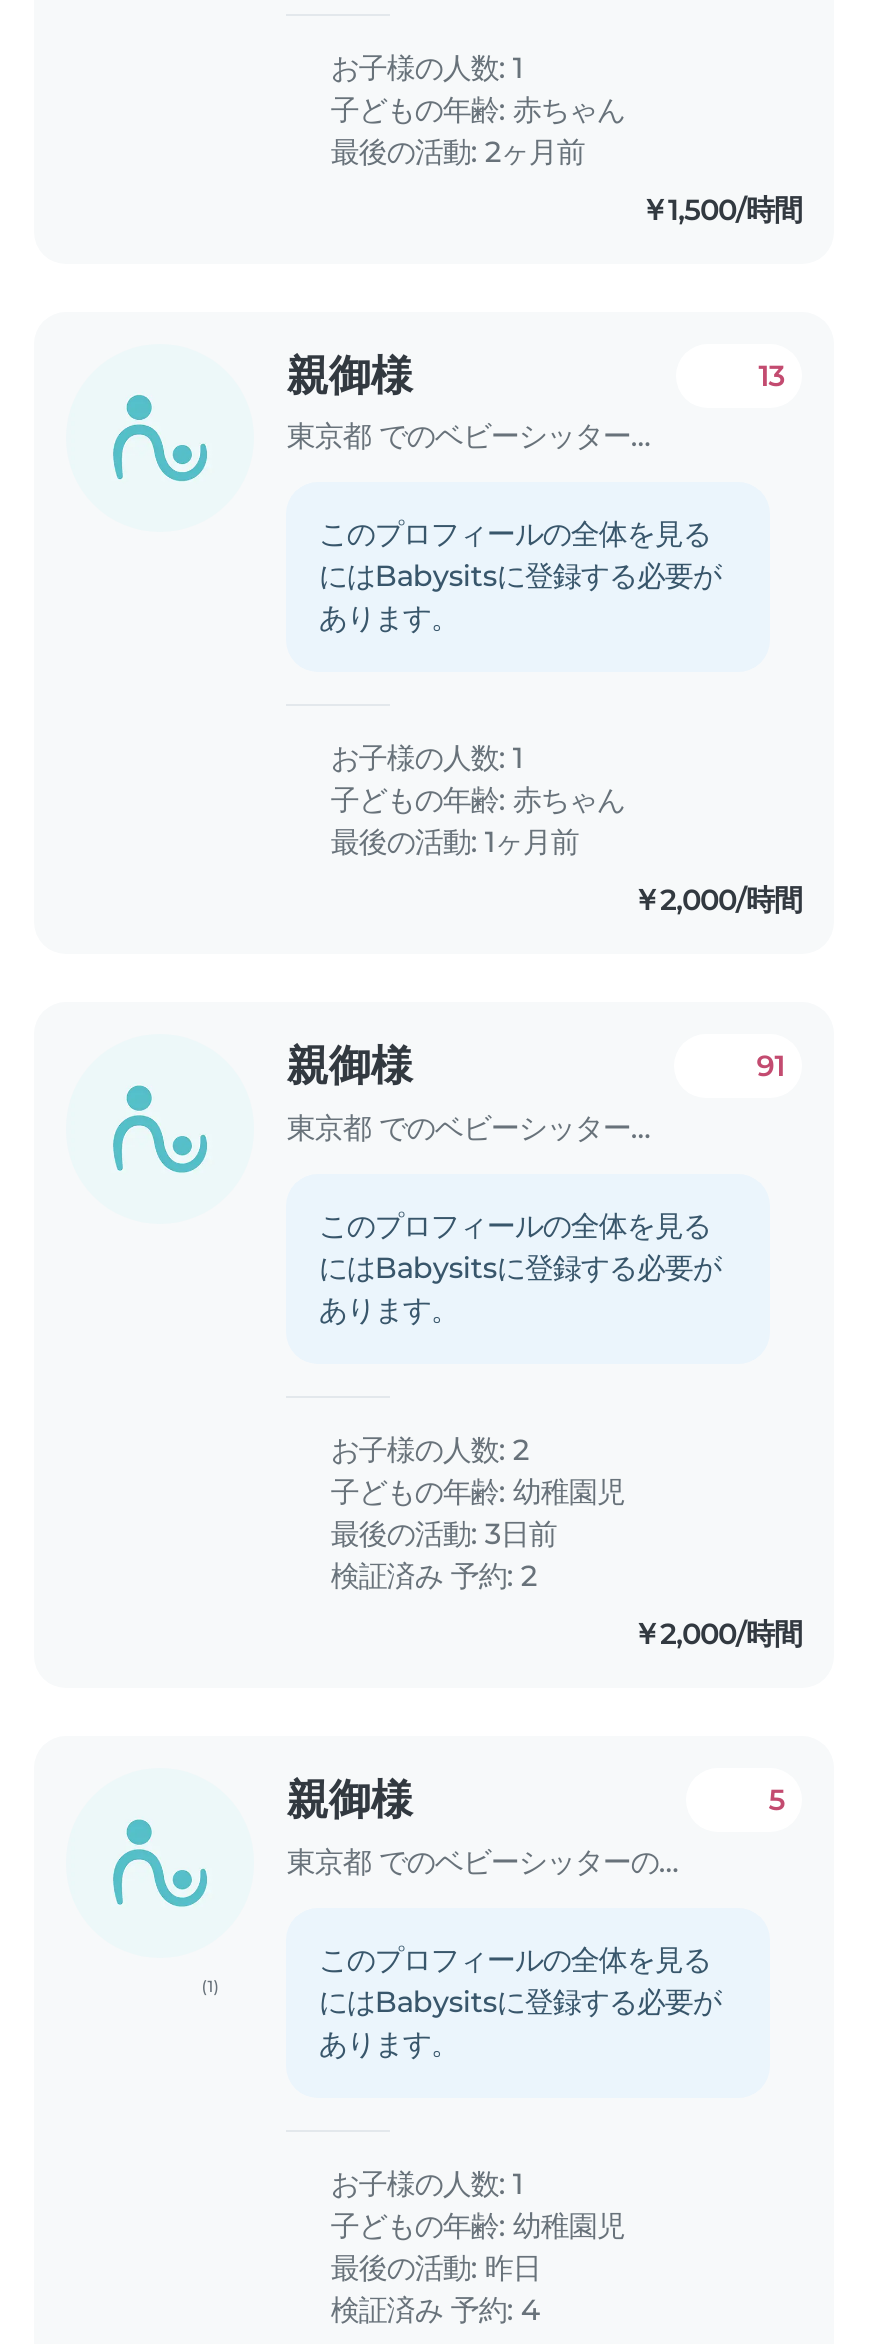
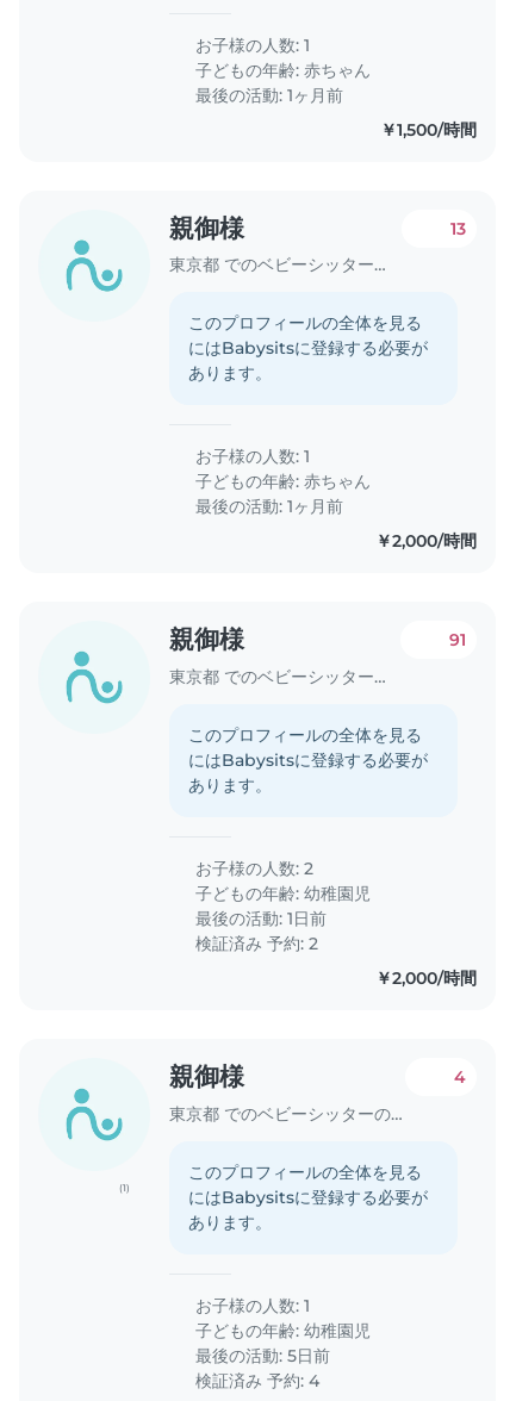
[323,133,585,169] 最後の活動: 2ヶ月前 -> [191,84,344,106] 最後の活動: 1ヶ月前
[323,1516,557,1552] 最後の活動: 3日前 -> [191,908,327,929] 最後の活動: 1日前
[768,1782,784,1818] 5 -> [454,1066,466,1088] 4
[323,2250,541,2286] 最後の活動: 昨日 -> [191,1345,331,1366] 最後の活動: 5日前

